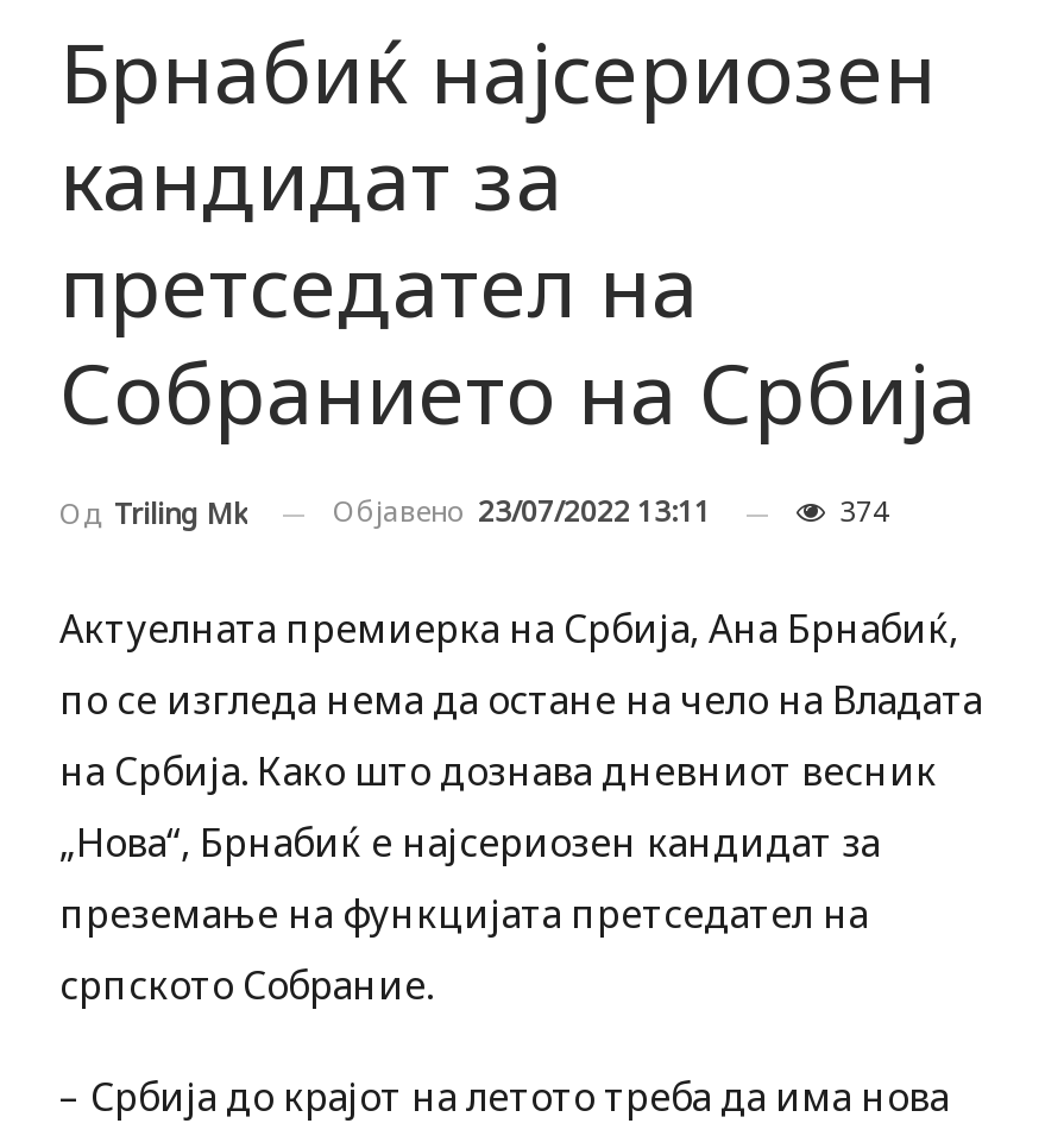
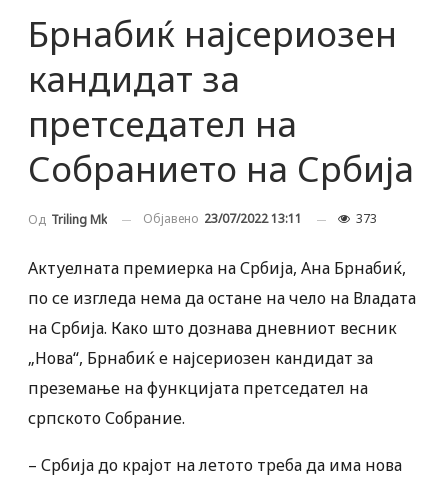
[832,492,889,532] 374 -> [353,210,377,227] 373

